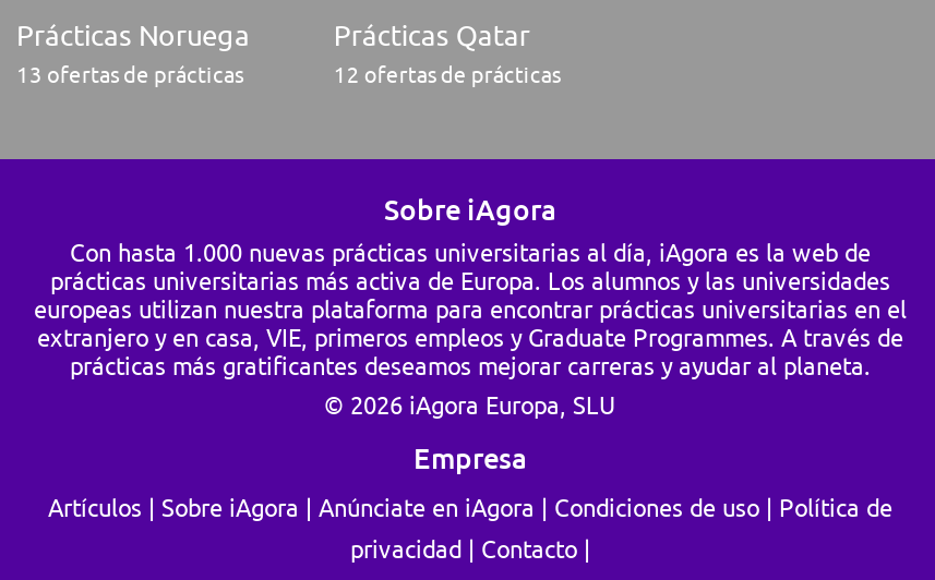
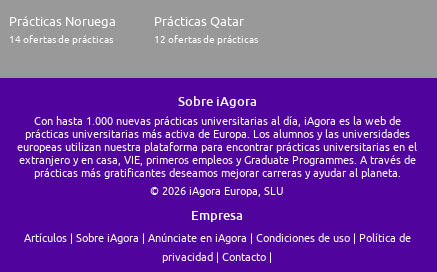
[16,61,243,87] 13 ofertas de prácticas -> [9,33,113,45] 14 ofertas de prácticas

